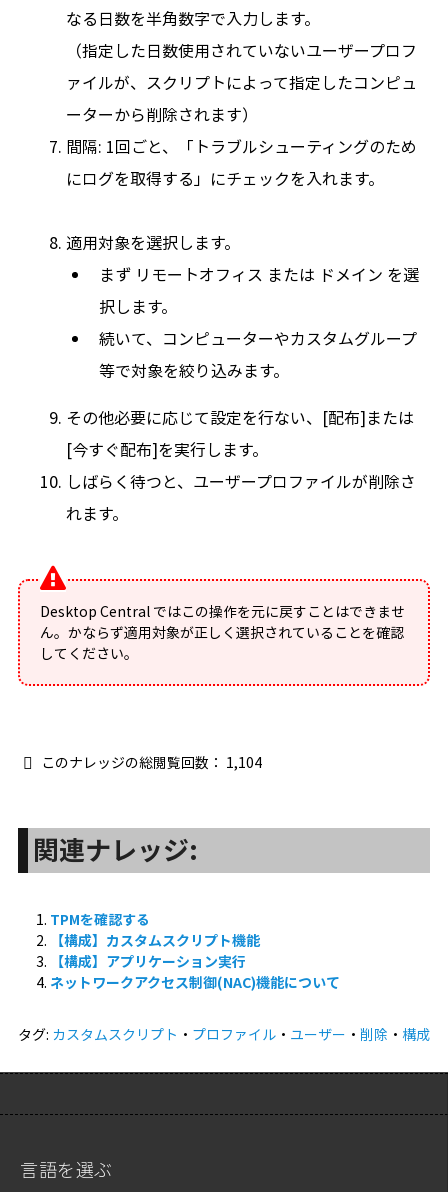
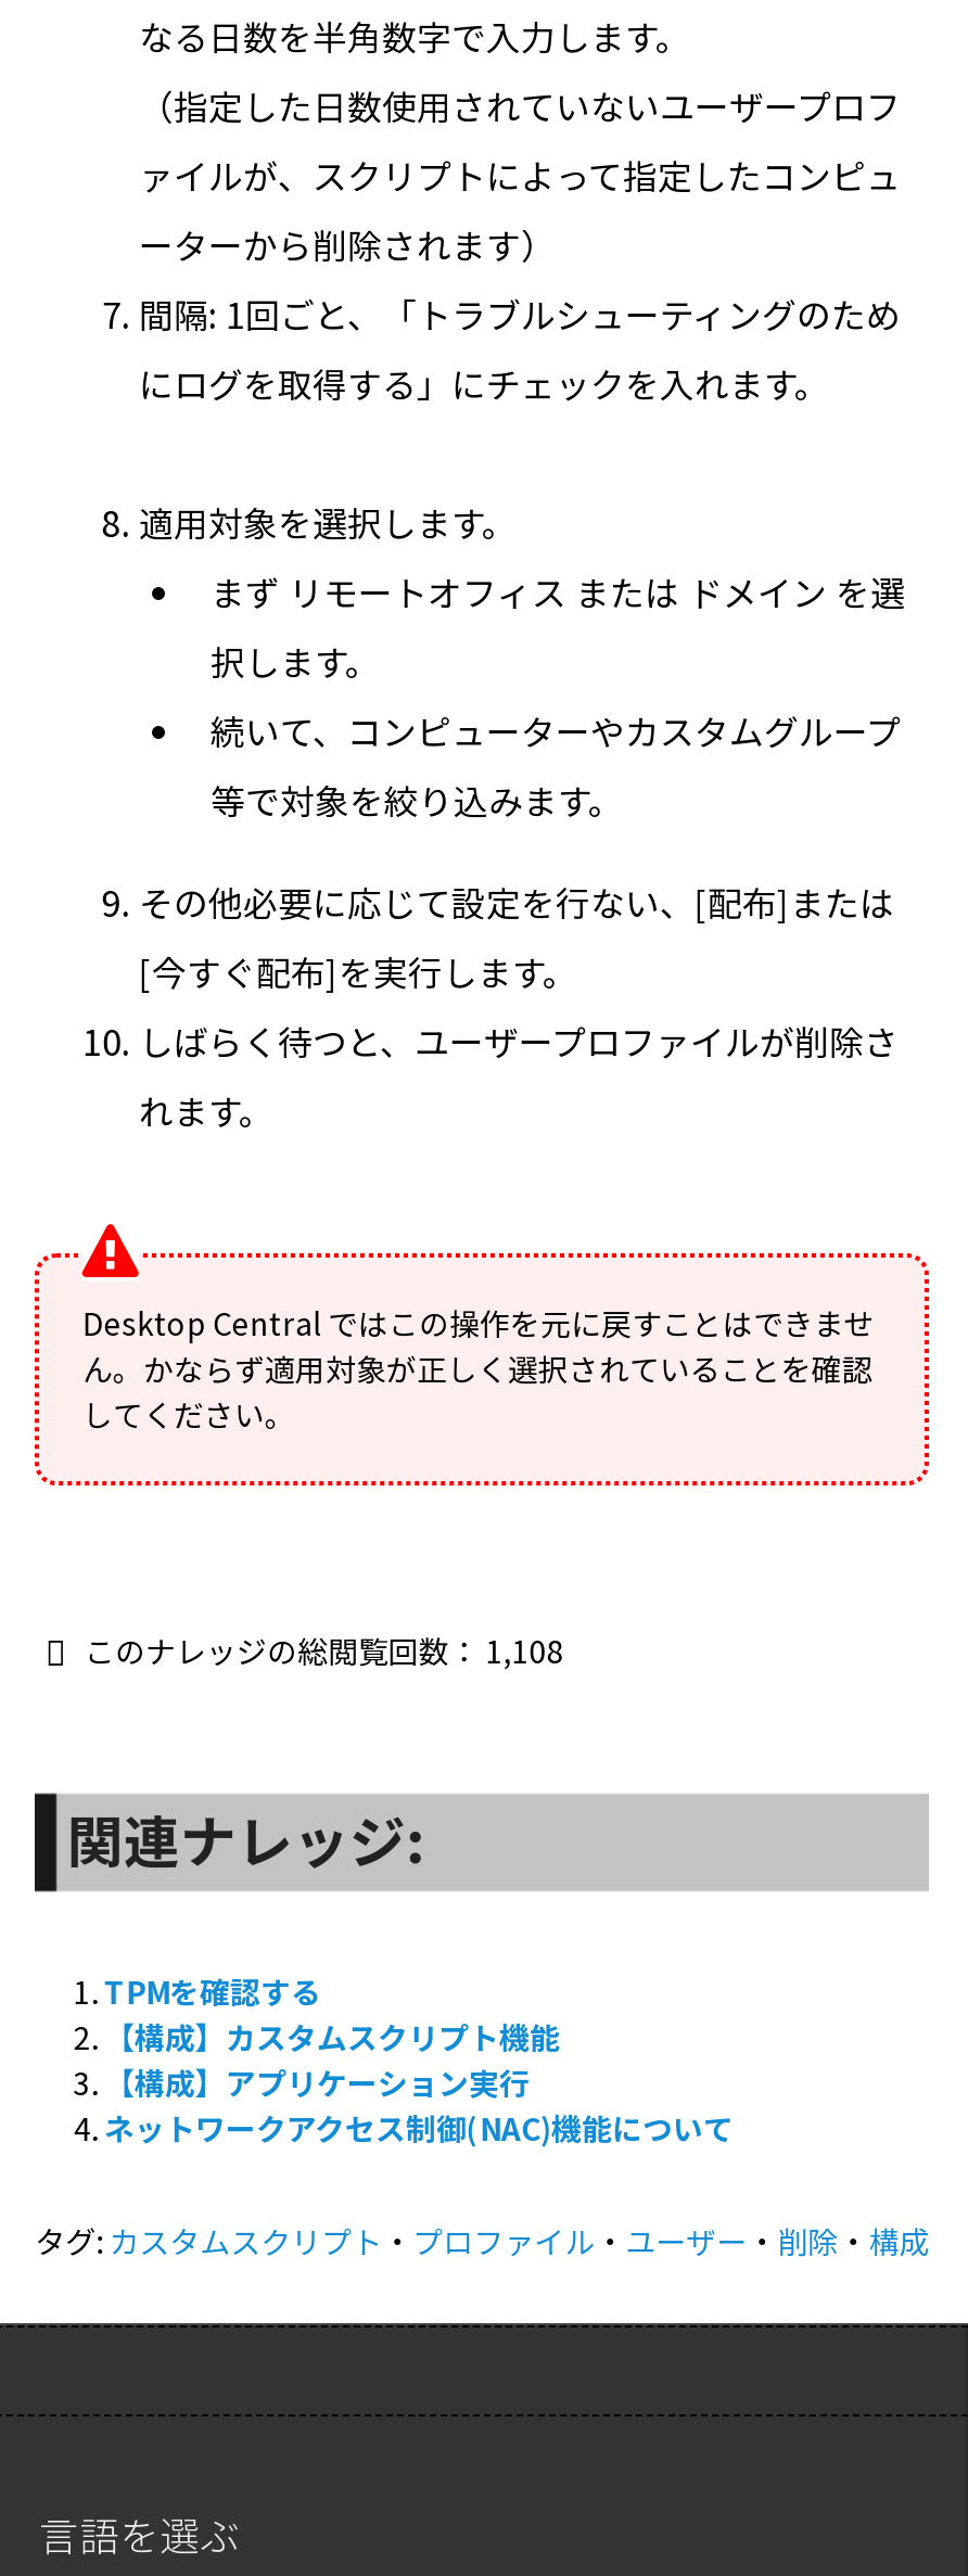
[41,752,262,772] このナレッジの総閲覧回数： 1,104 -> [84,1629,564,1672] このナレッジの総閲覧回数： 1,108

